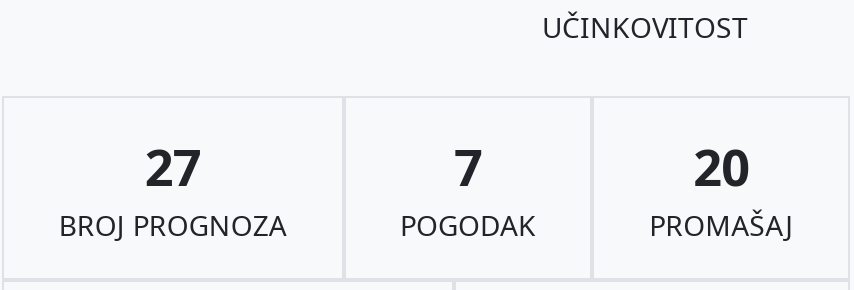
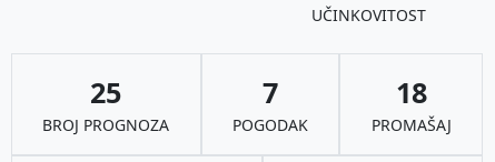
[145,132,201,200] 27 -> [90,73,122,111] 25
[693,132,749,200] 20 -> [396,73,427,111] 18

